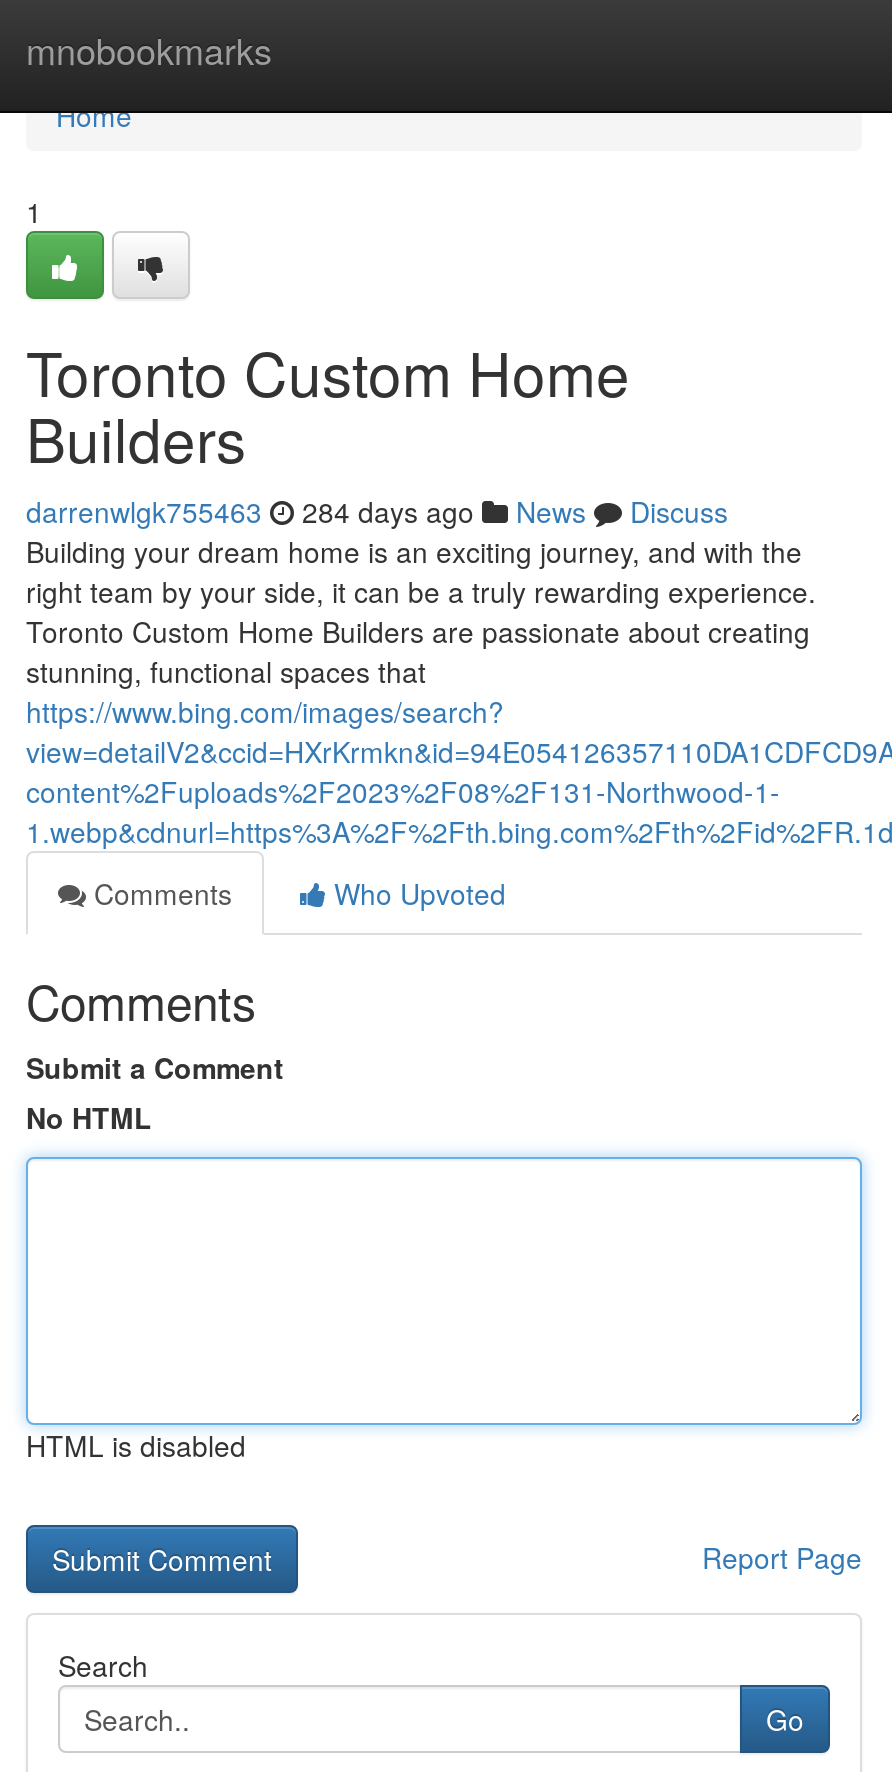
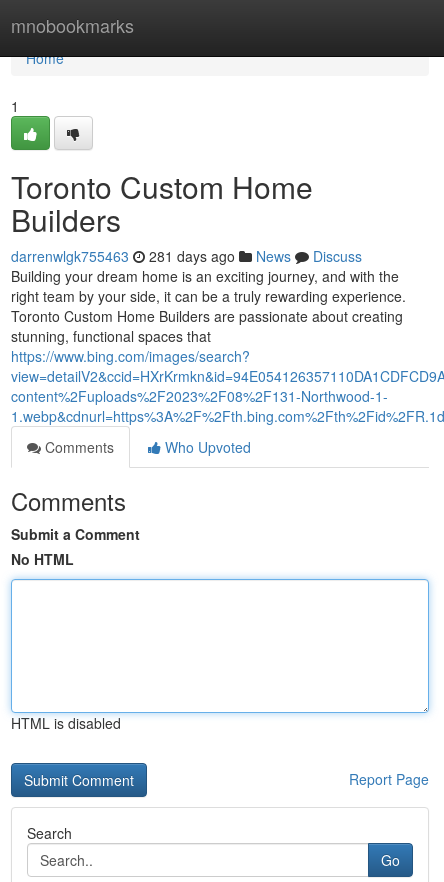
[26,491,728,531] darrenwlgk755463 284 days ago News Discuss -> [11,246,362,266] darrenwlgk755463 281 days ago News Discuss

